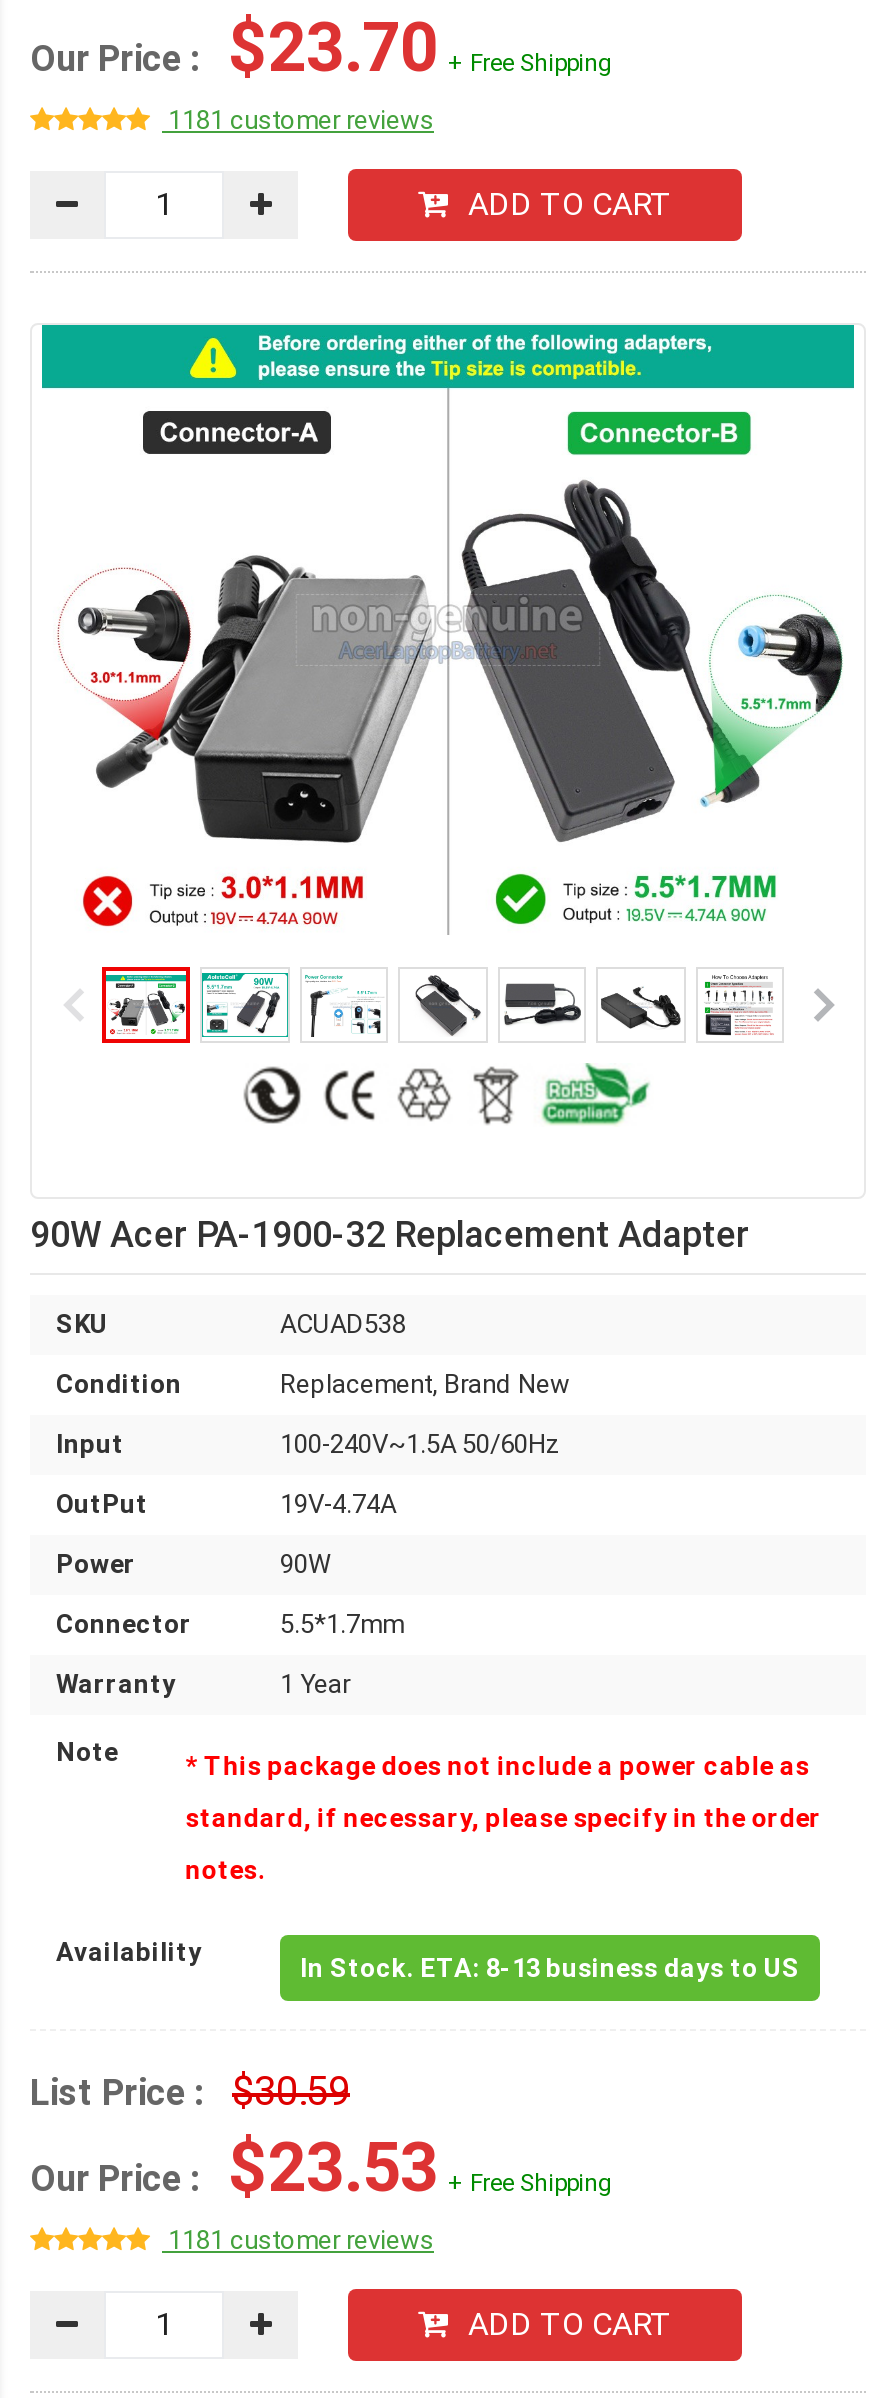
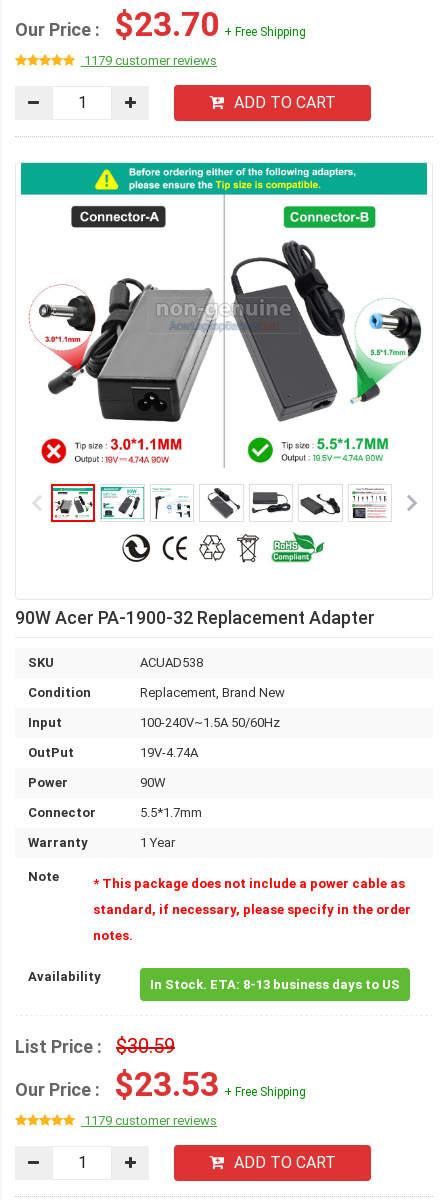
[162,105,434,135] 1181 customer reviews -> [81,53,217,68] 1179 customer reviews
[162,2225,434,2255] 1181 customer reviews -> [81,1113,217,1128] 1179 customer reviews

